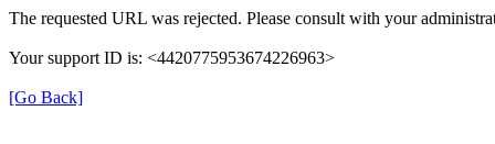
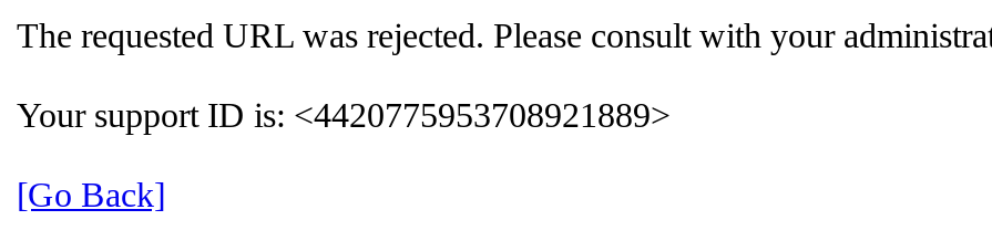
[9,48,335,67] Your support ID is: <4420775953674226963> -> [17,96,671,134] Your support ID is: <4420775953708921889>

